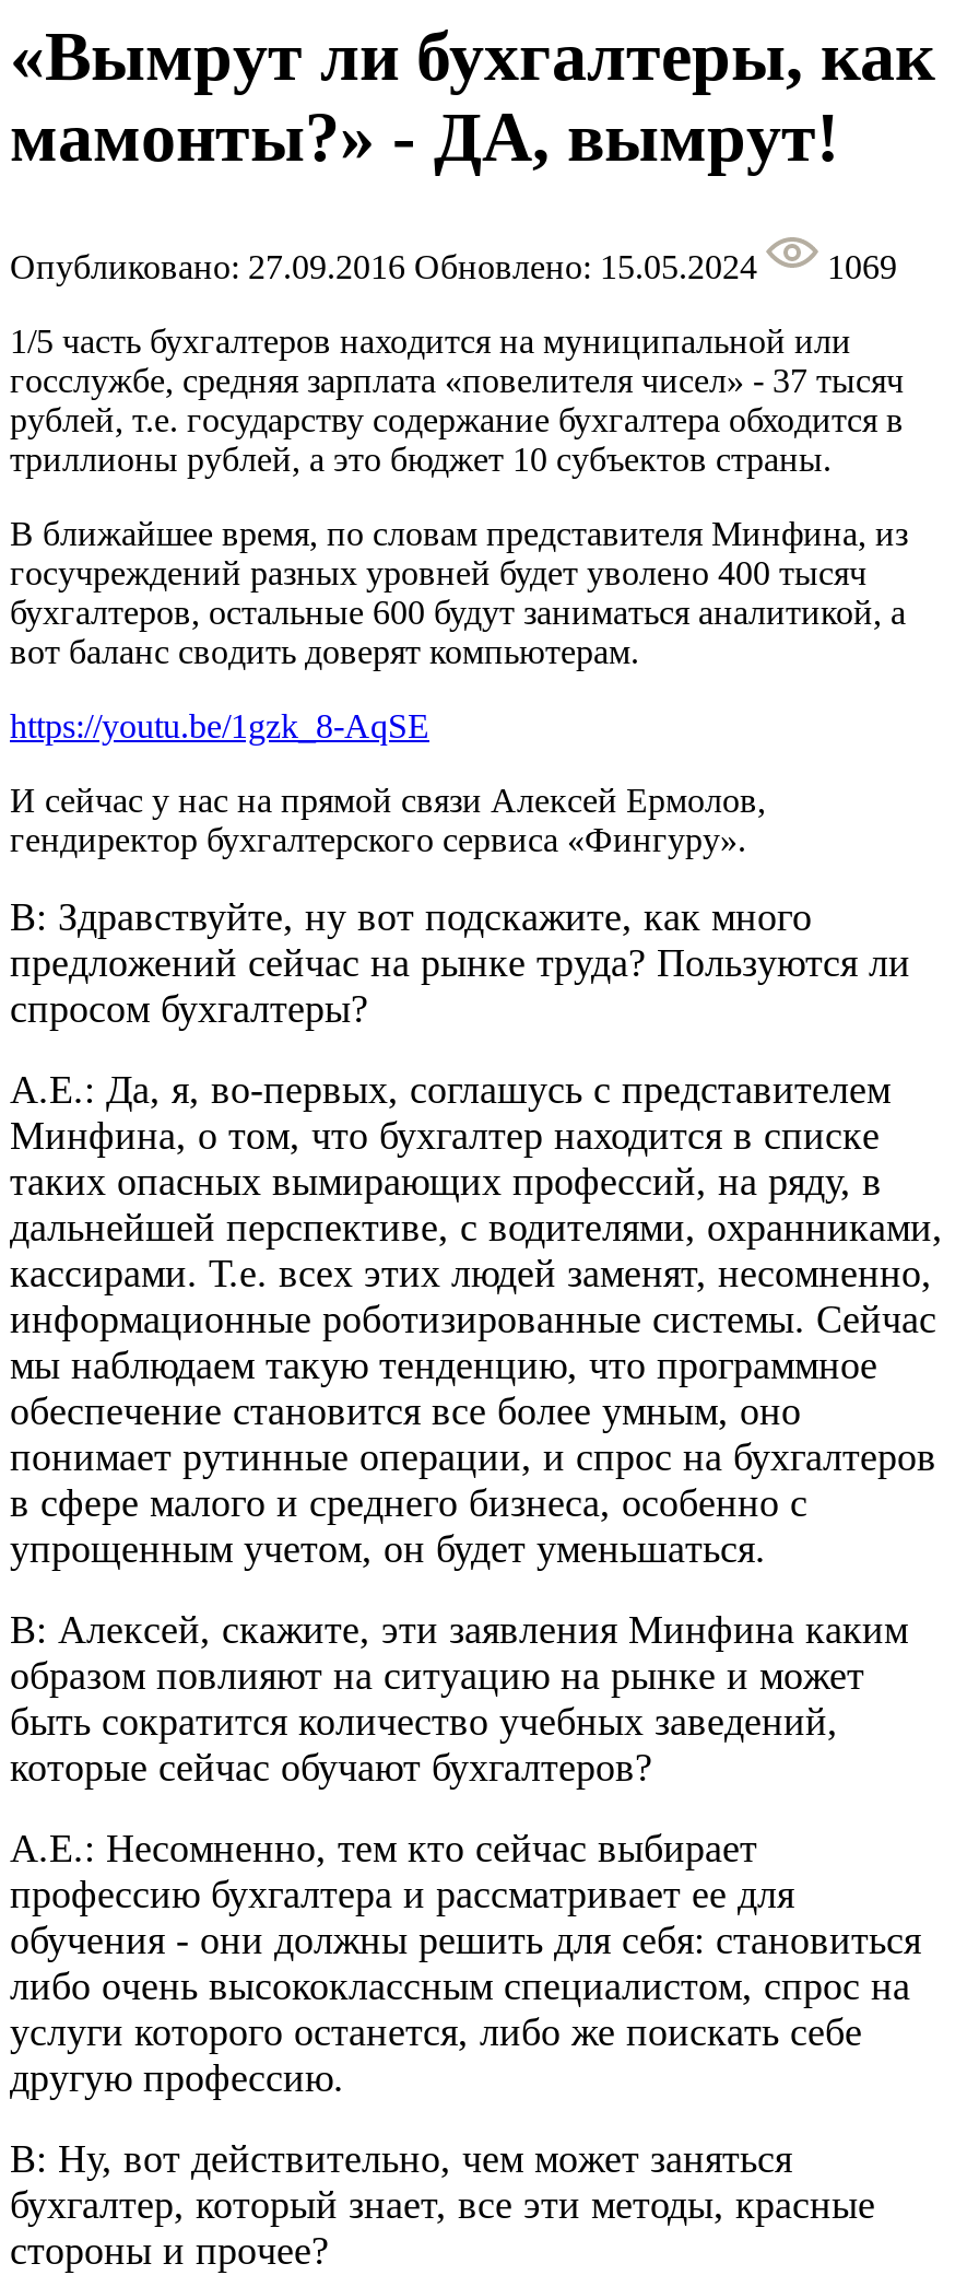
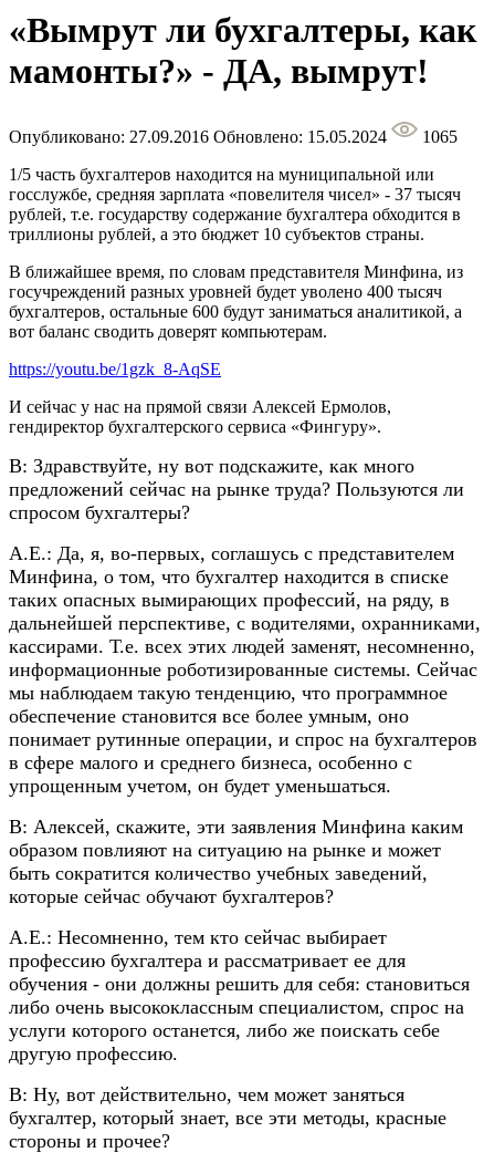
[10,248,897,285] Опубликовано: 27.09.2016 Обновлено: 15.05.2024 1069 -> [9,127,458,146] Опубликовано: 27.09.2016 Обновлено: 15.05.2024 1065

